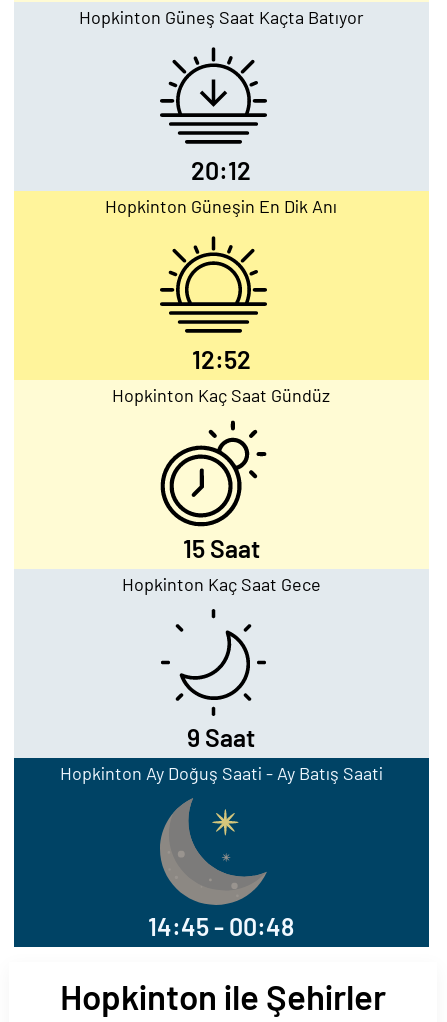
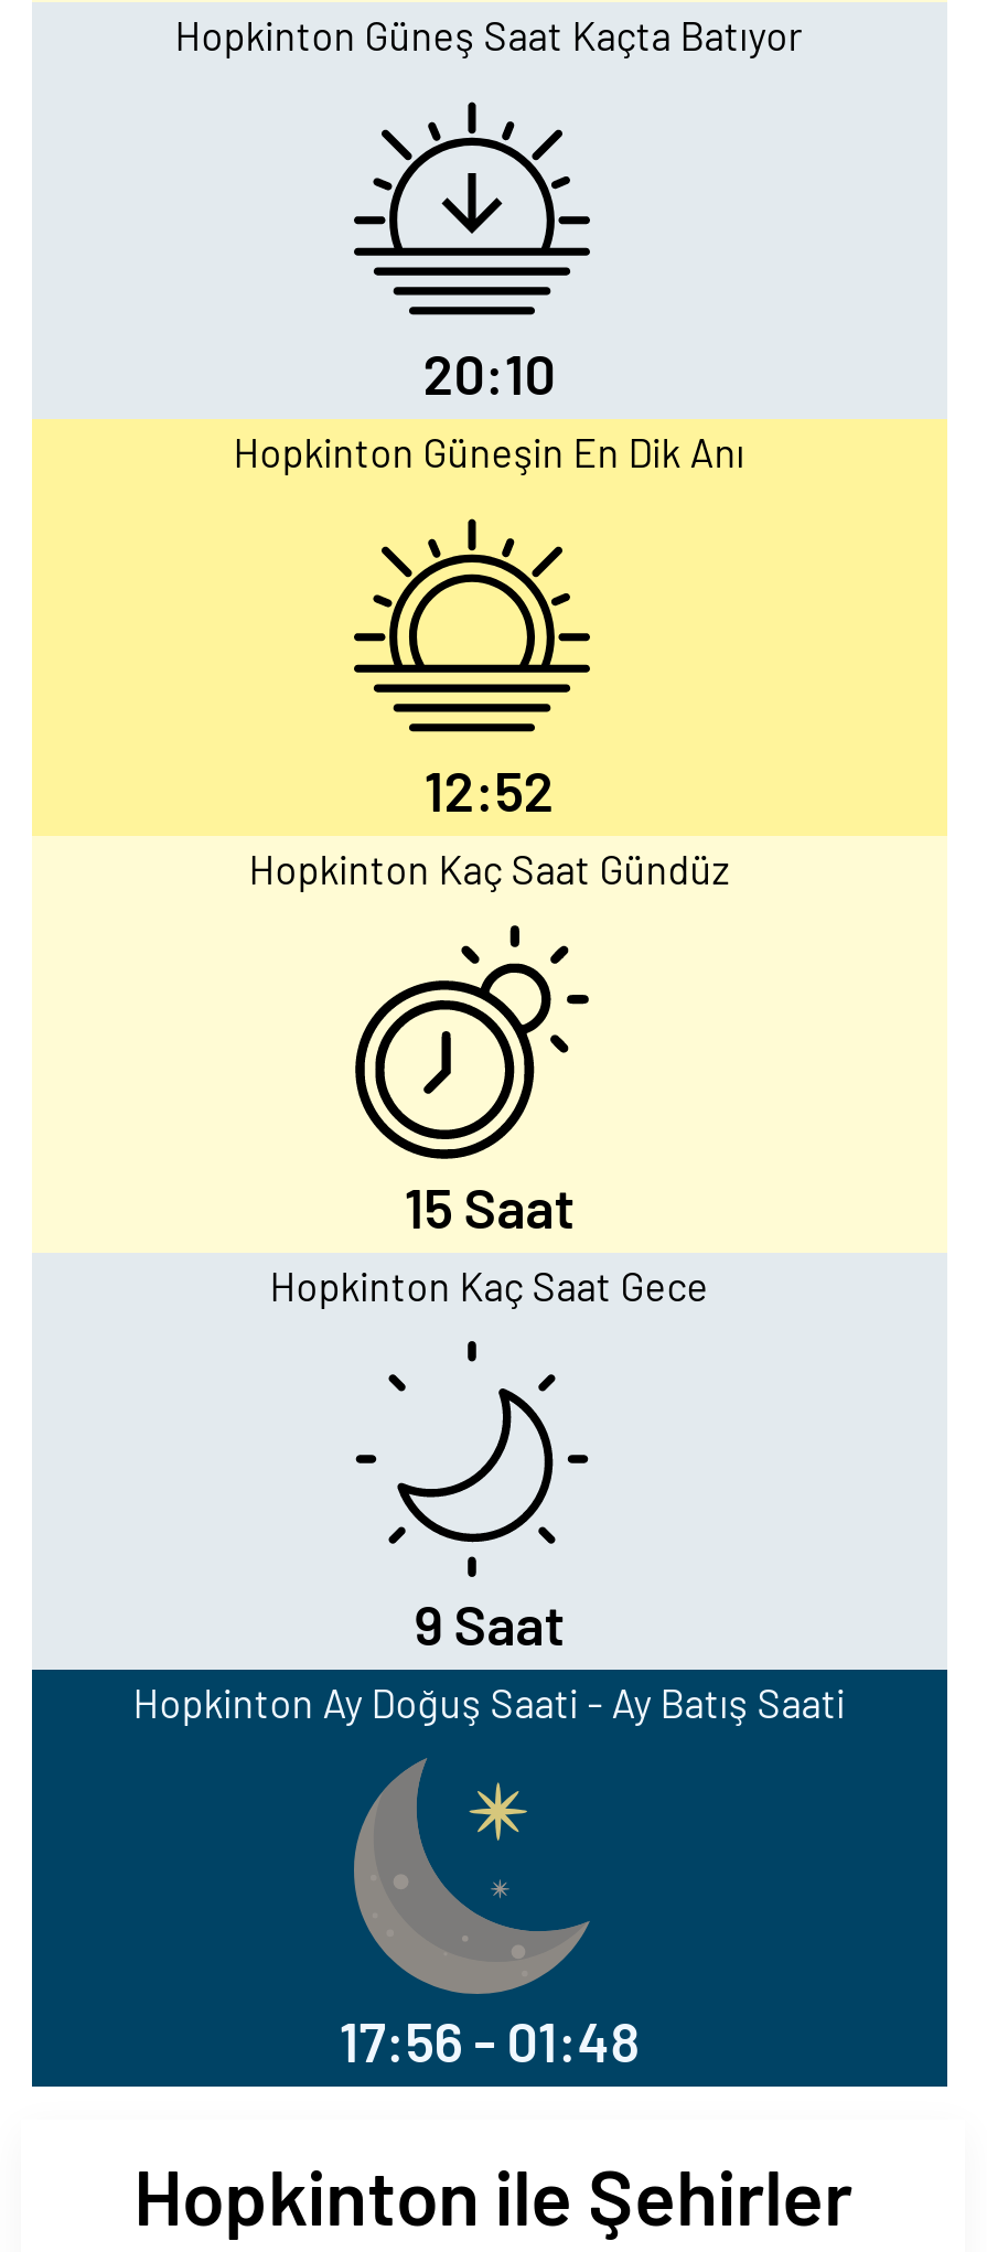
[191,155,251,185] 20:12 -> [423,340,555,406] 20:10
[148,911,294,941] 14:45 - 00:48 -> [339,2007,639,2073] 17:56 - 01:48

